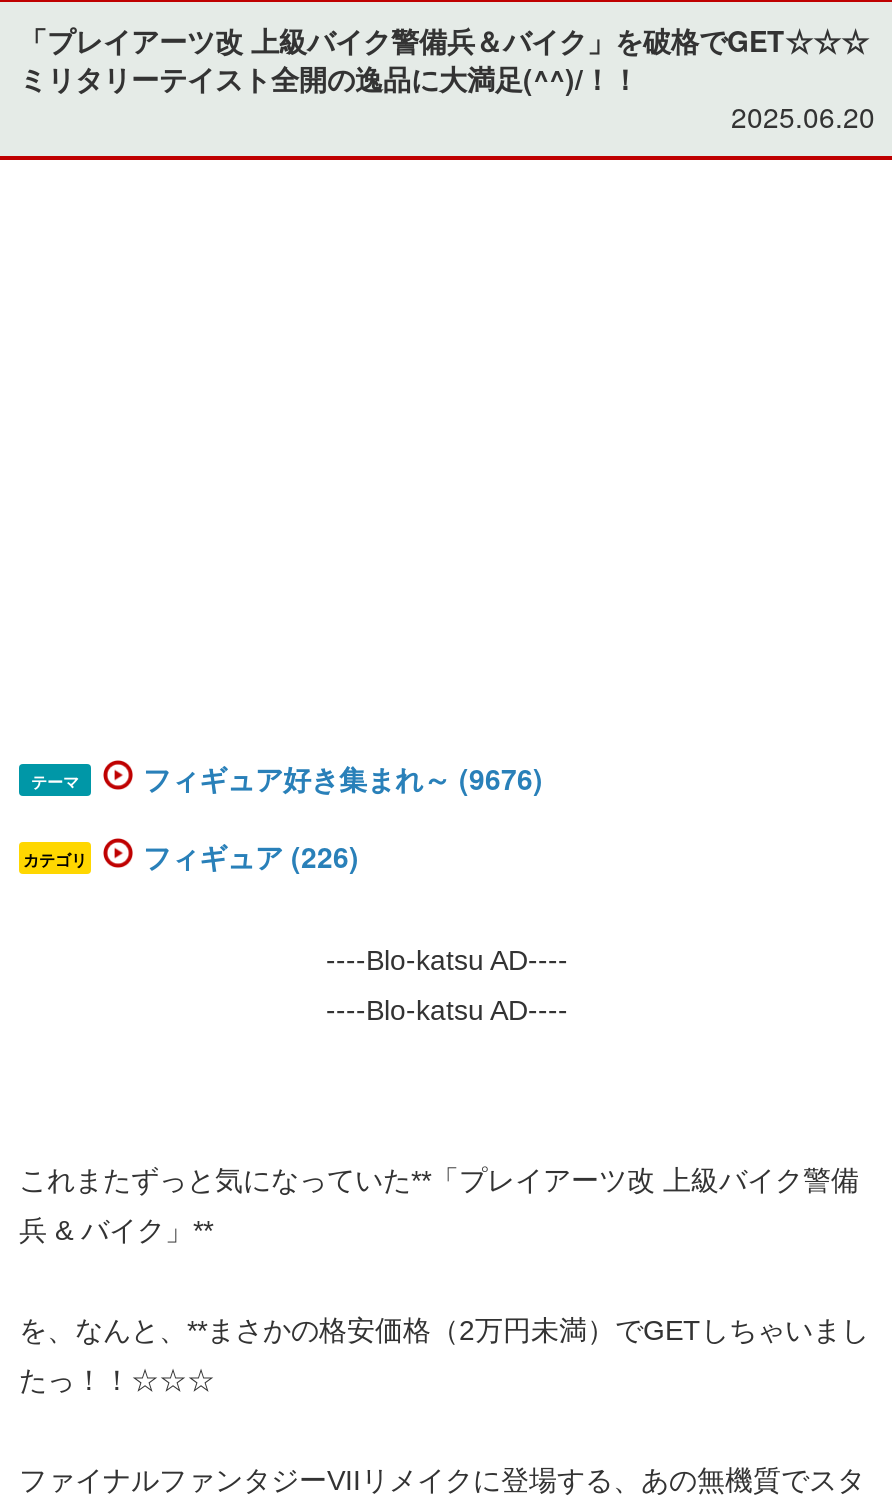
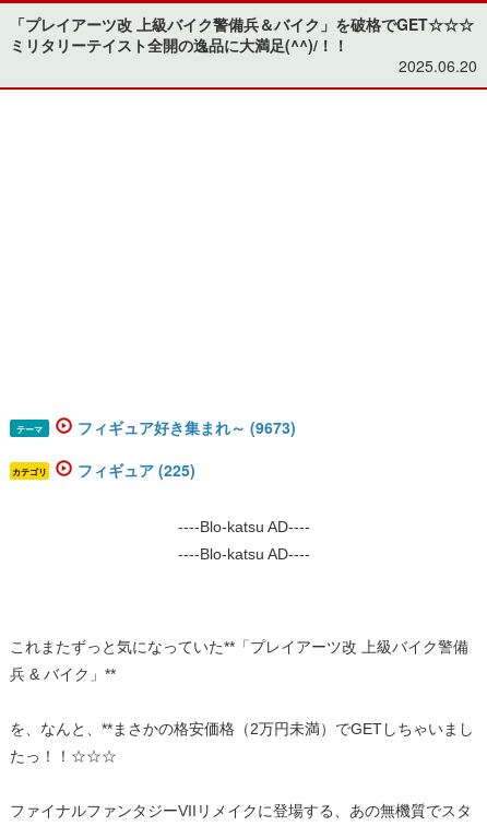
[143,758,543,798] フィギュア好き集まれ～ (9676) -> [78,416,296,438] フィギュア好き集まれ～ (9673)
[143,836,359,876] フィギュア (226) -> [78,459,195,481] フィギュア (225)

